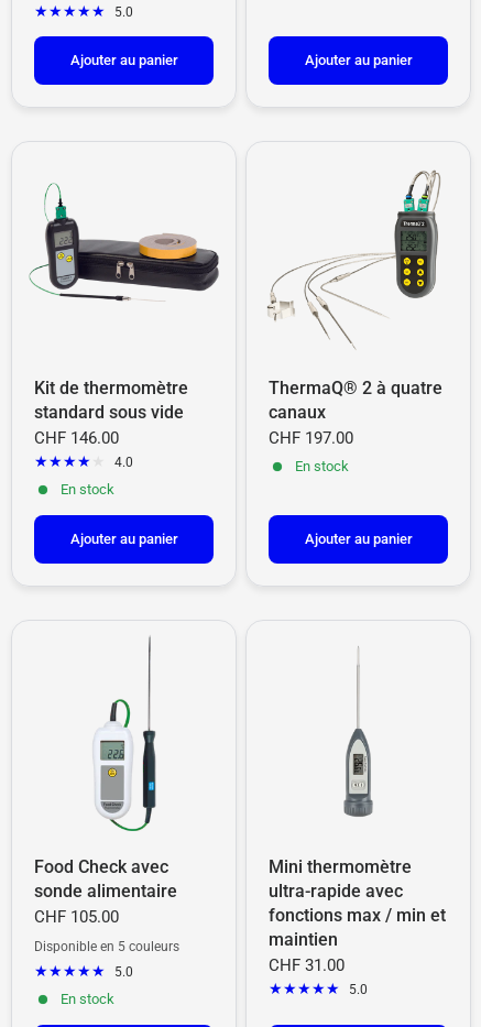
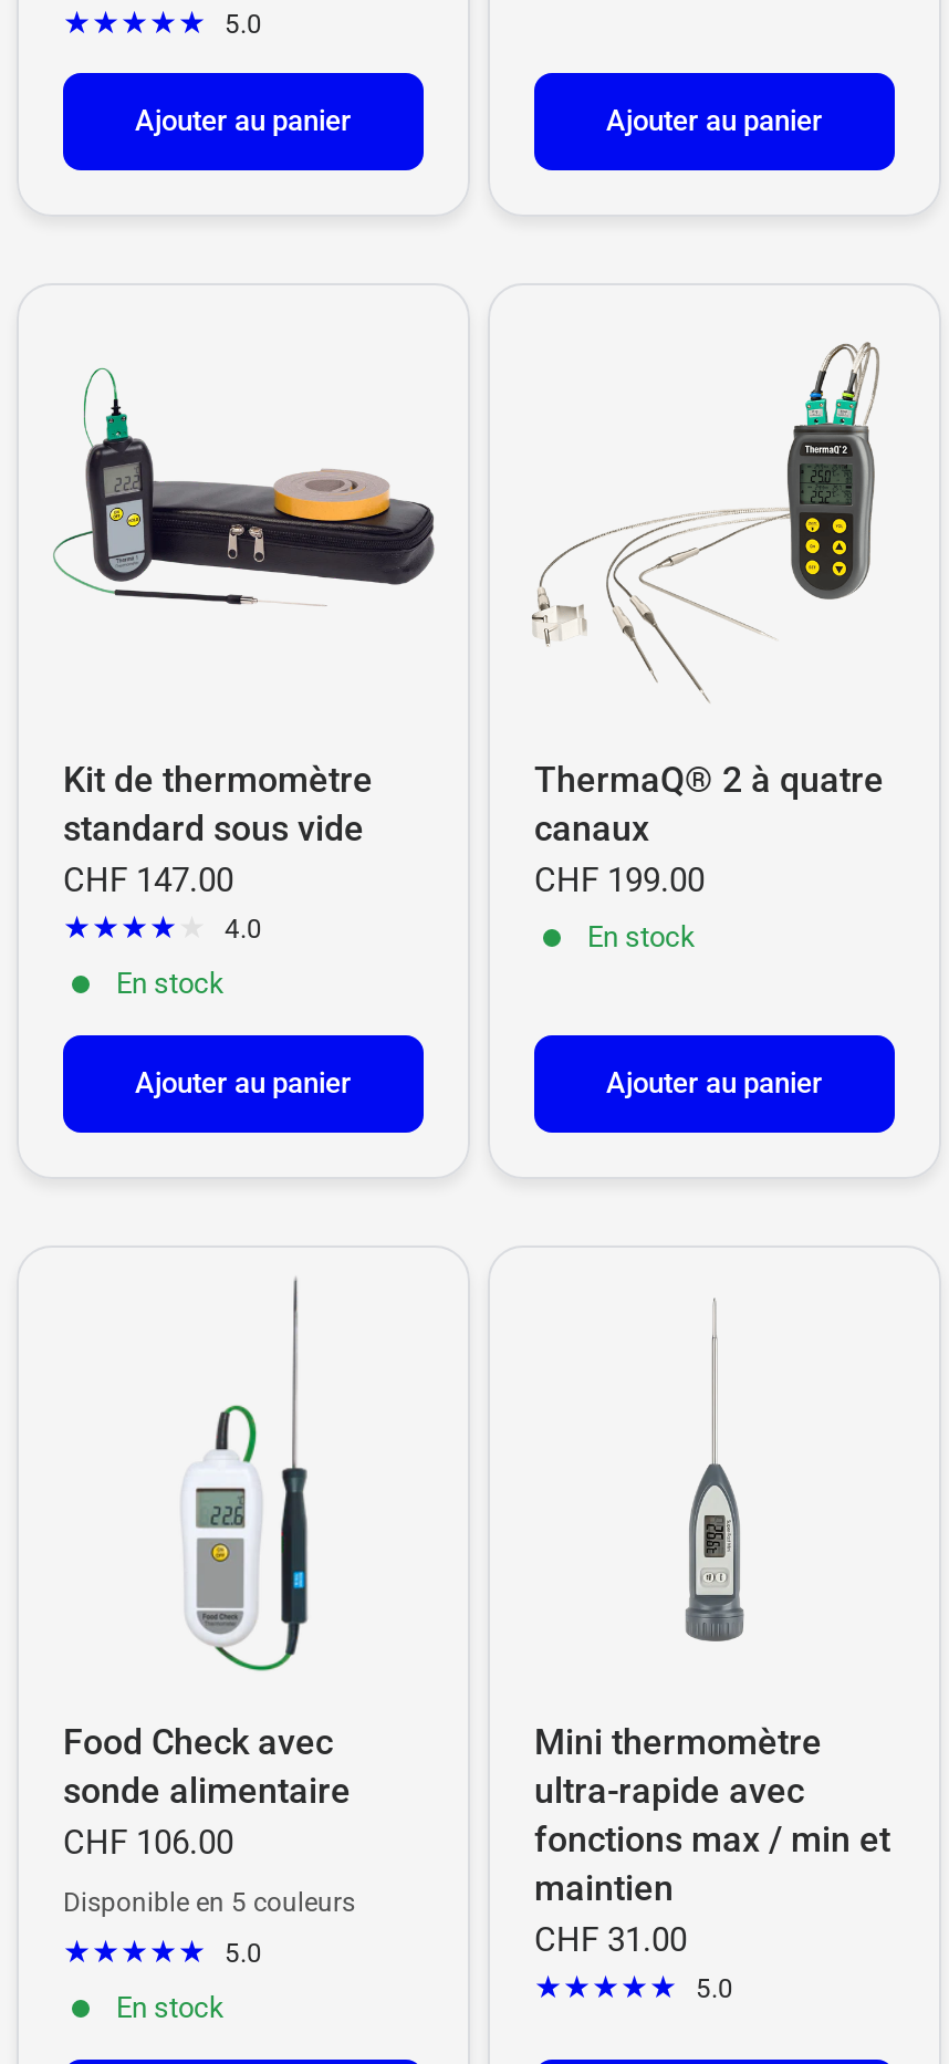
[34,428,119,448] CHF 146.00 -> [63,860,233,900] CHF 147.00
[269,428,353,448] CHF 197.00 -> [534,860,705,900] CHF 199.00
[34,907,119,927] CHF 105.00 -> [63,1822,233,1862] CHF 106.00

